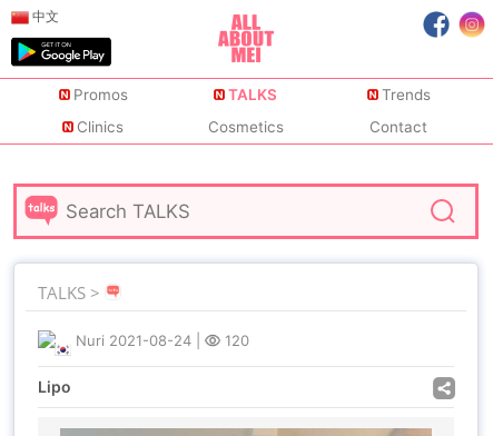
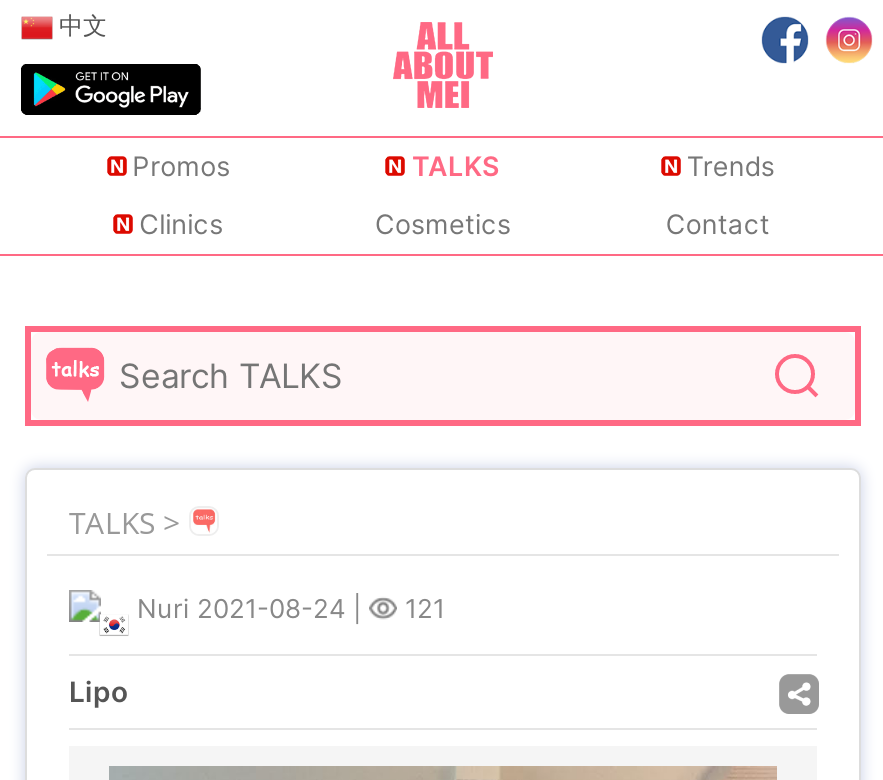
[225,331,249,349] 120 -> [405,592,445,624] 121

